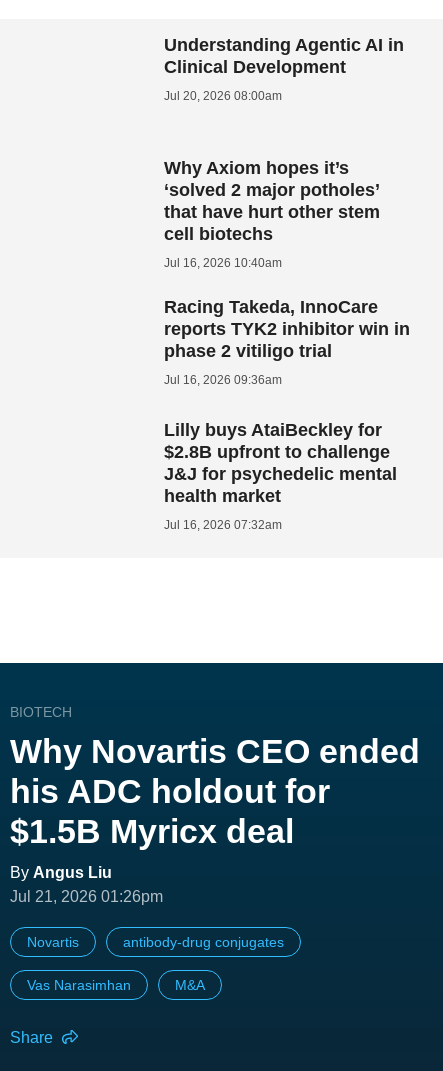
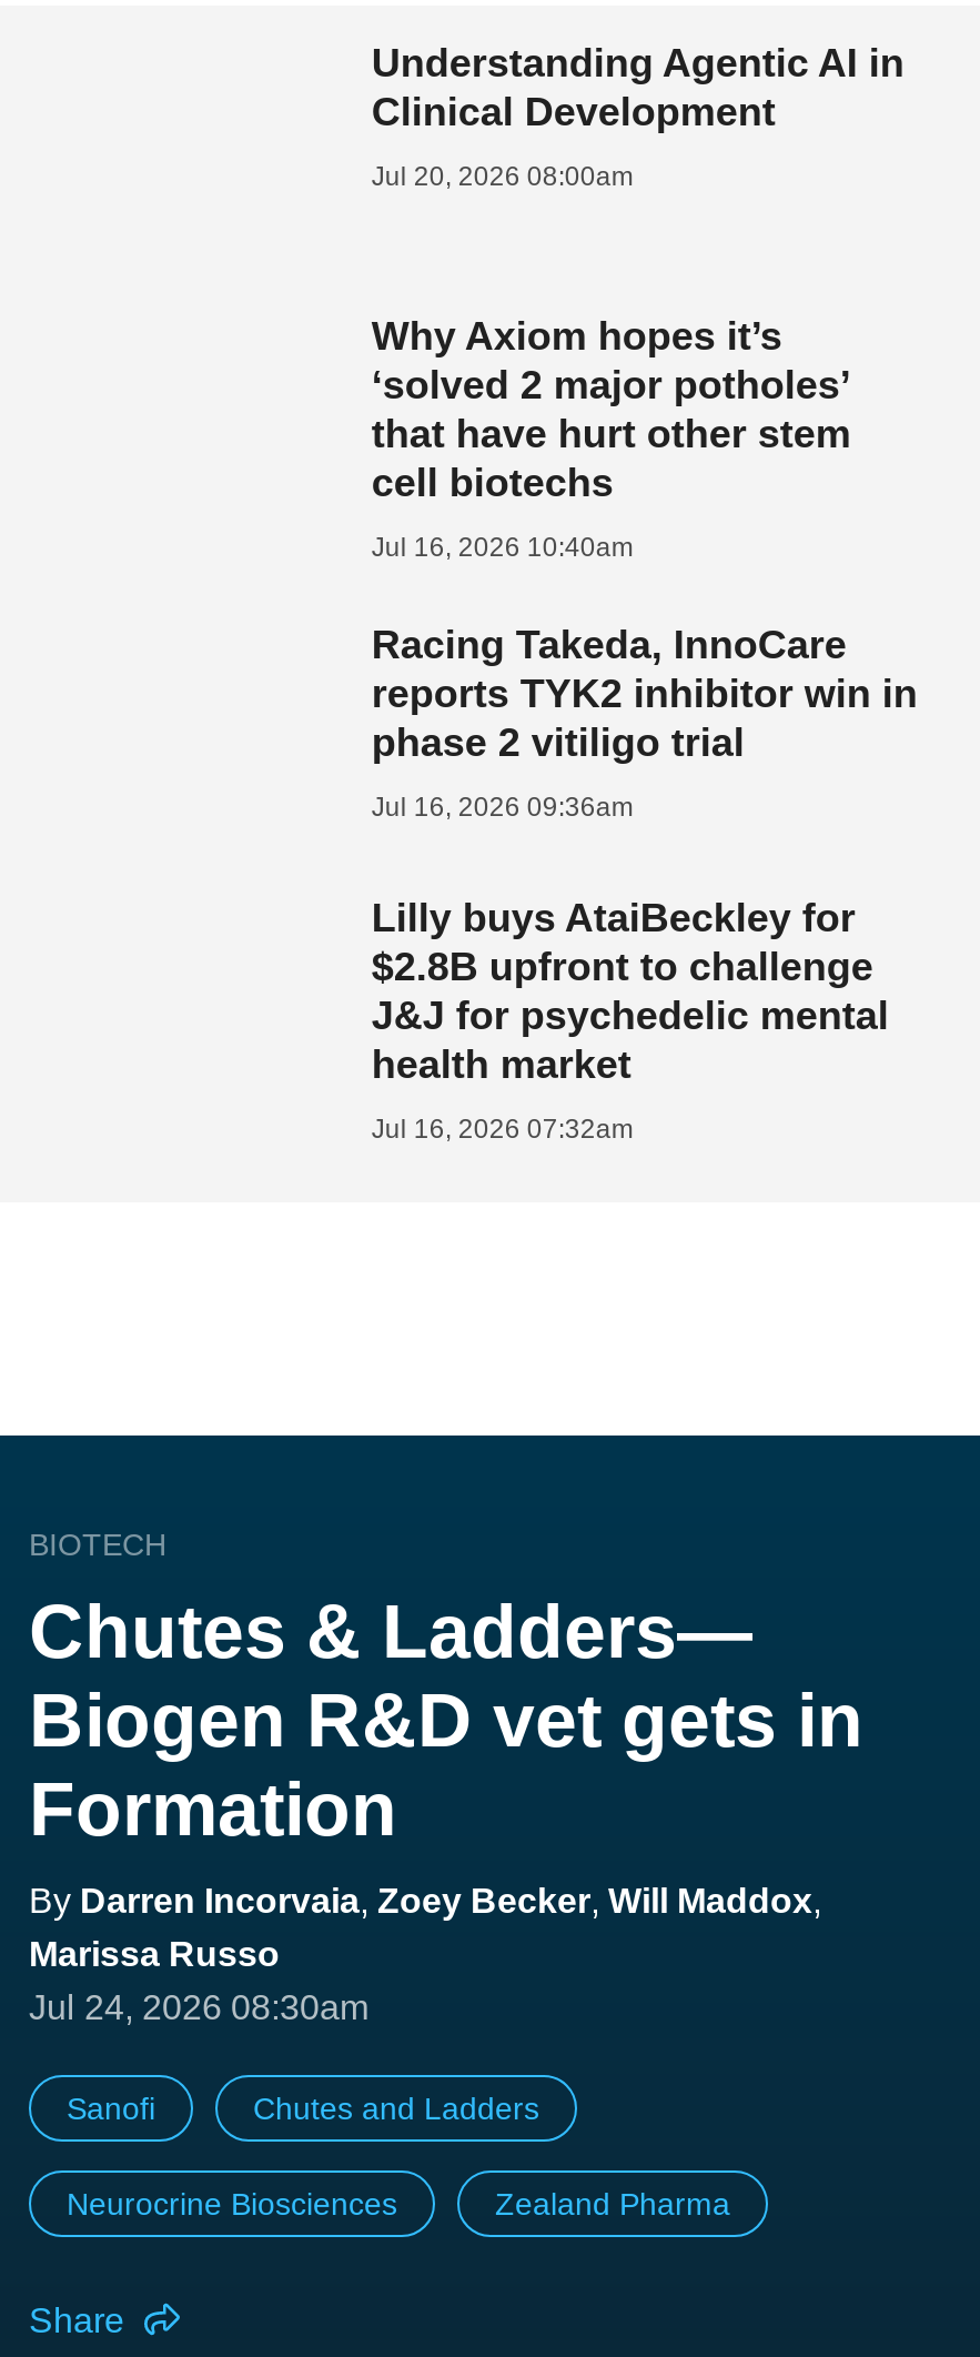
[10,732,420,905] Why Novartis CEO ended | his ADC holdout for | $1.5B Myricx deal | By Angus Liu | Jul 21, 2026 01:26pm -> [29,1588,863,2025] Chutes & Ladders— | Biogen R&D vet gets in | Formation | By Darren Incorvaia, Zoey Becker, Will Maddox, | Marissa Russo | Jul 24, 2026 08:30am
[27,934,284,950] Novartis | antibody-drug conjugates -> [67,2090,539,2125] Sanofi | Chutes and Ladders
[27,977,205,993] Vas Narasimhan | M&A -> [67,2185,730,2221] Neurocrine Biosciences | Zealand Pharma

